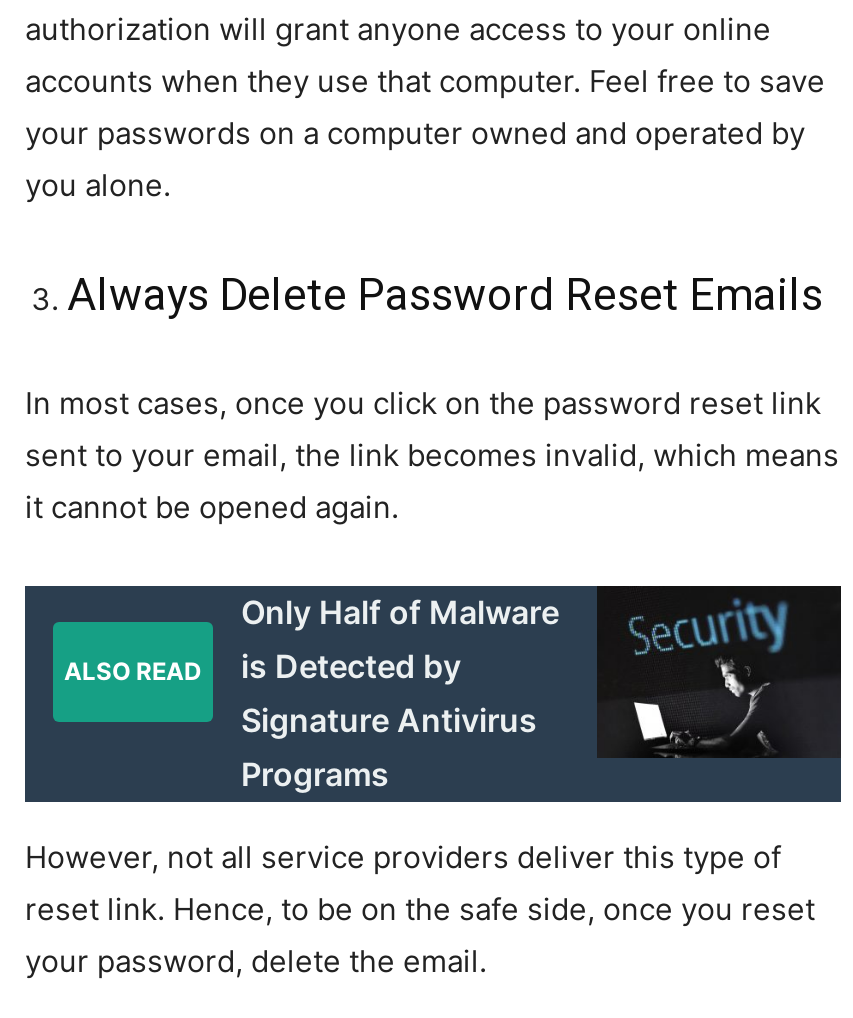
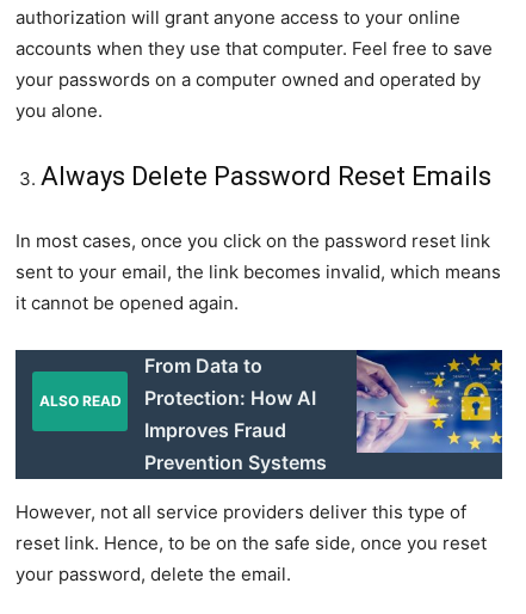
[241,586,843,794] [image] | Only Half of Malware | is Detected by | Signature Antivirus | Programs -> [144,350,503,474] [image] | From Data to | Protection: How AI | Improves Fraud | Prevention Systems

